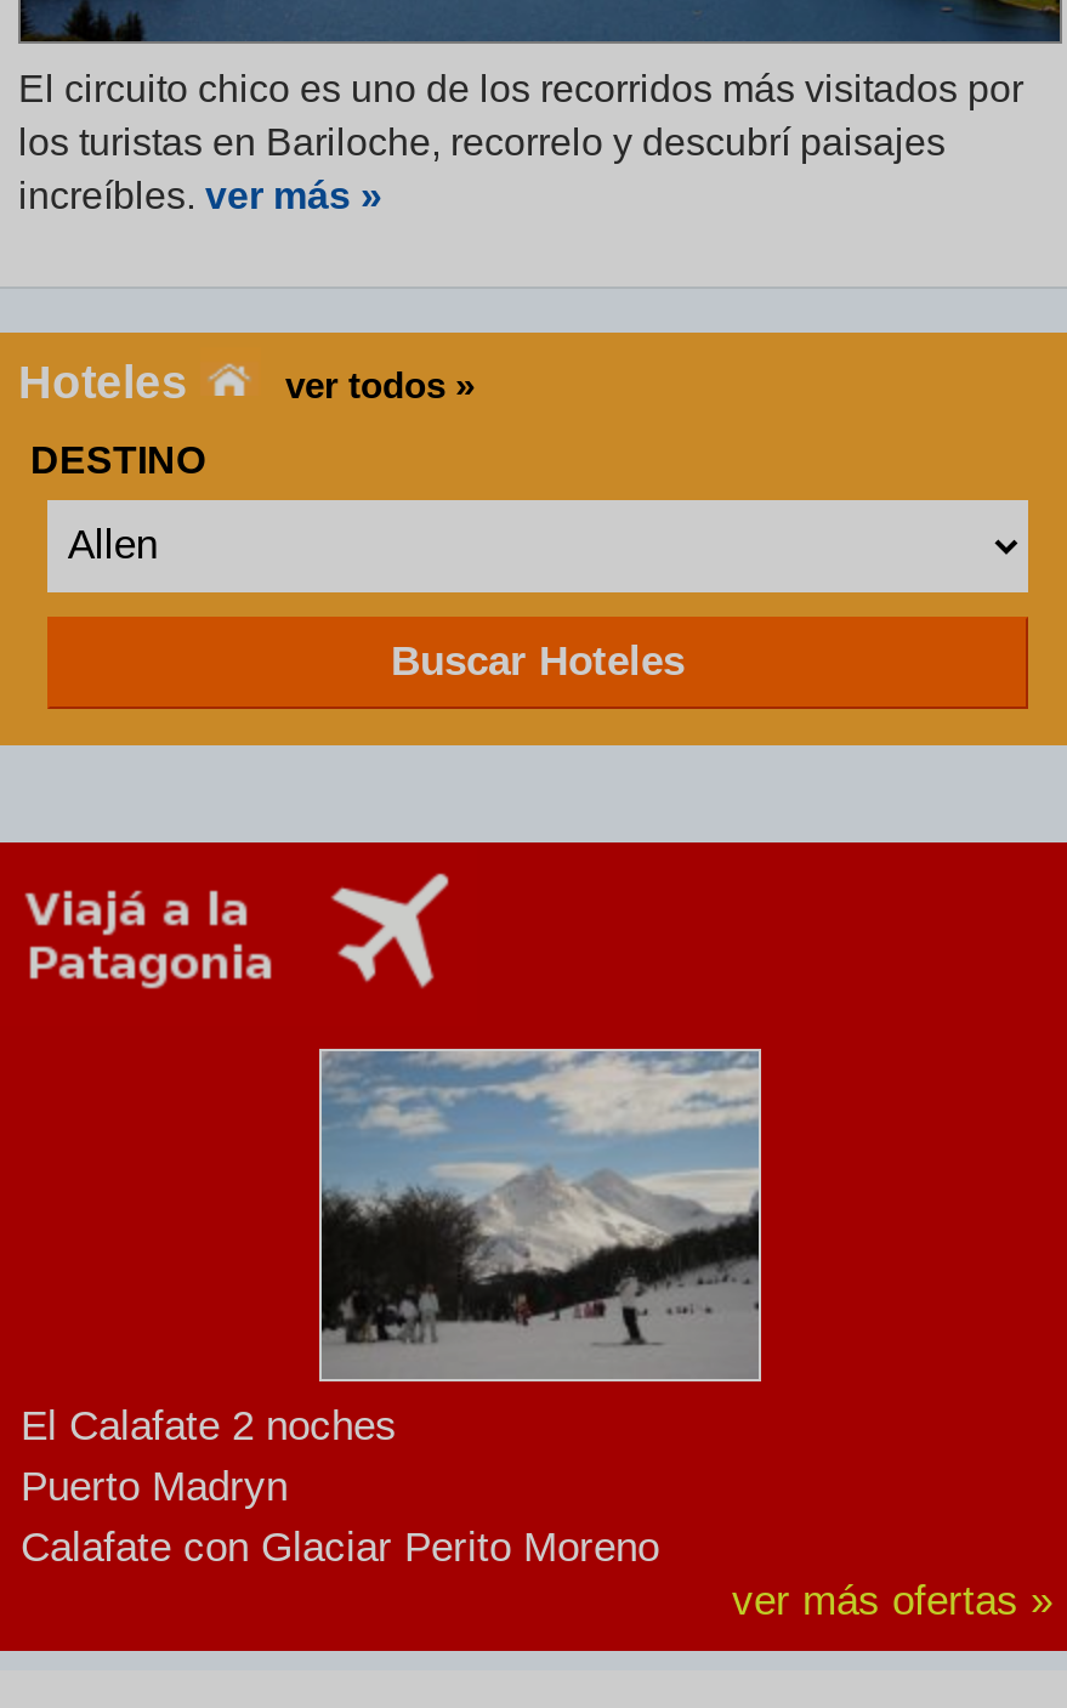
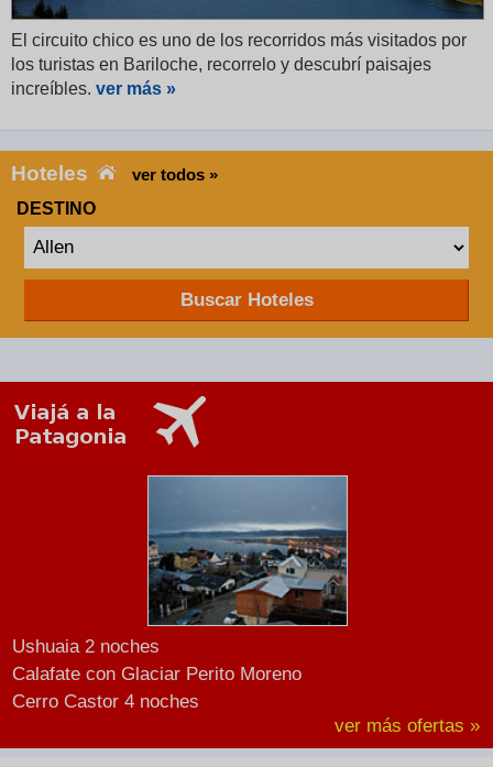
[21,1051,761,1510] [image] | El Calafate 2 noches | Puerto Madryn -> [12,476,348,657] [image] | Ushuaia 2 noches
moved [21,1524,659,1571] -> [12,663,302,684]: Calafate con Glaciar Perito Moreno
none -> [12,691,199,712] Cerro Castor 4 noches

